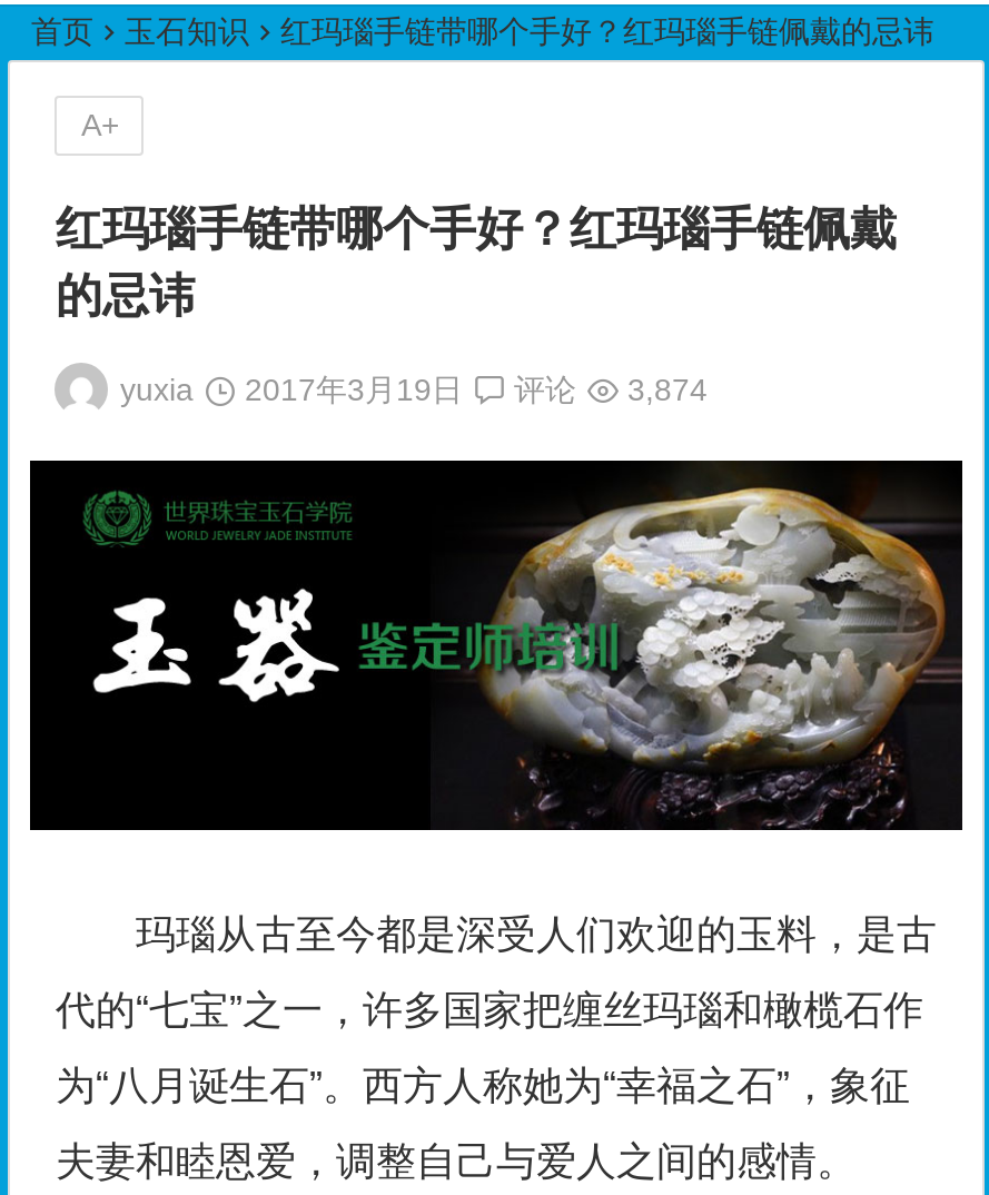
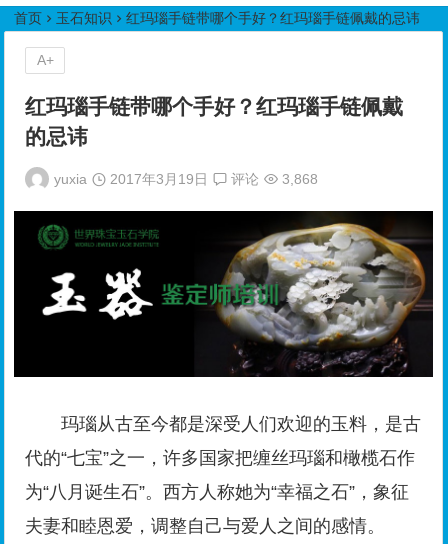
[619,372,708,407] 3,874 -> [278,171,318,187] 3,868

